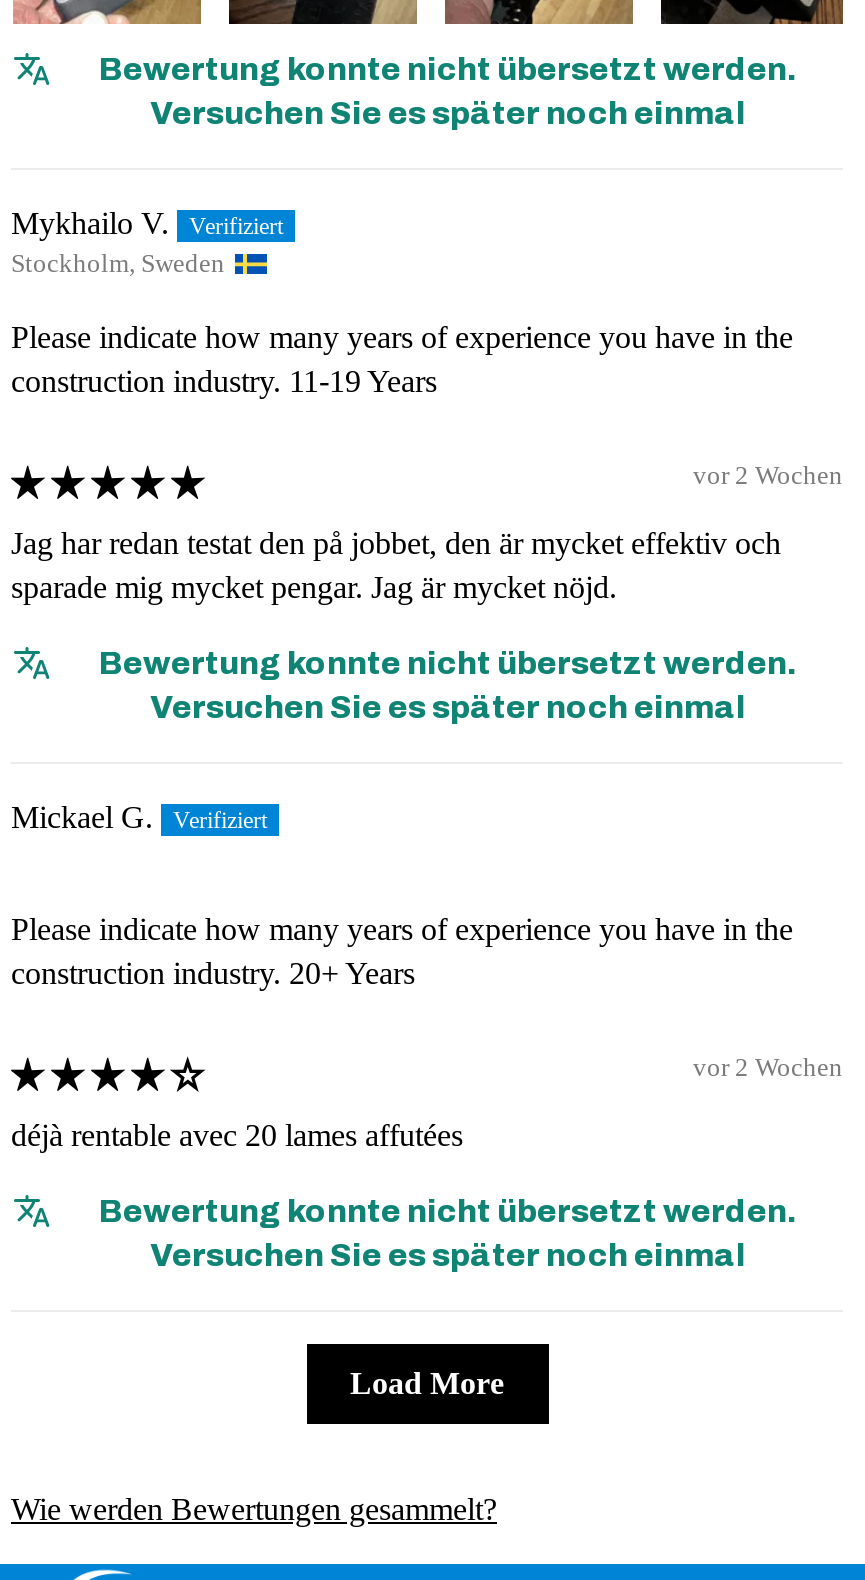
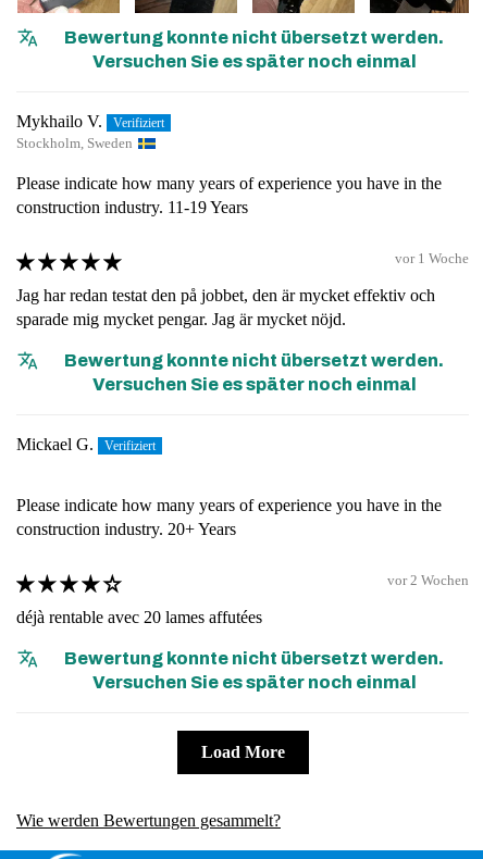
[693,462,843,490] vor 2 Wochen -> [395,251,469,266] vor 1 Woche

